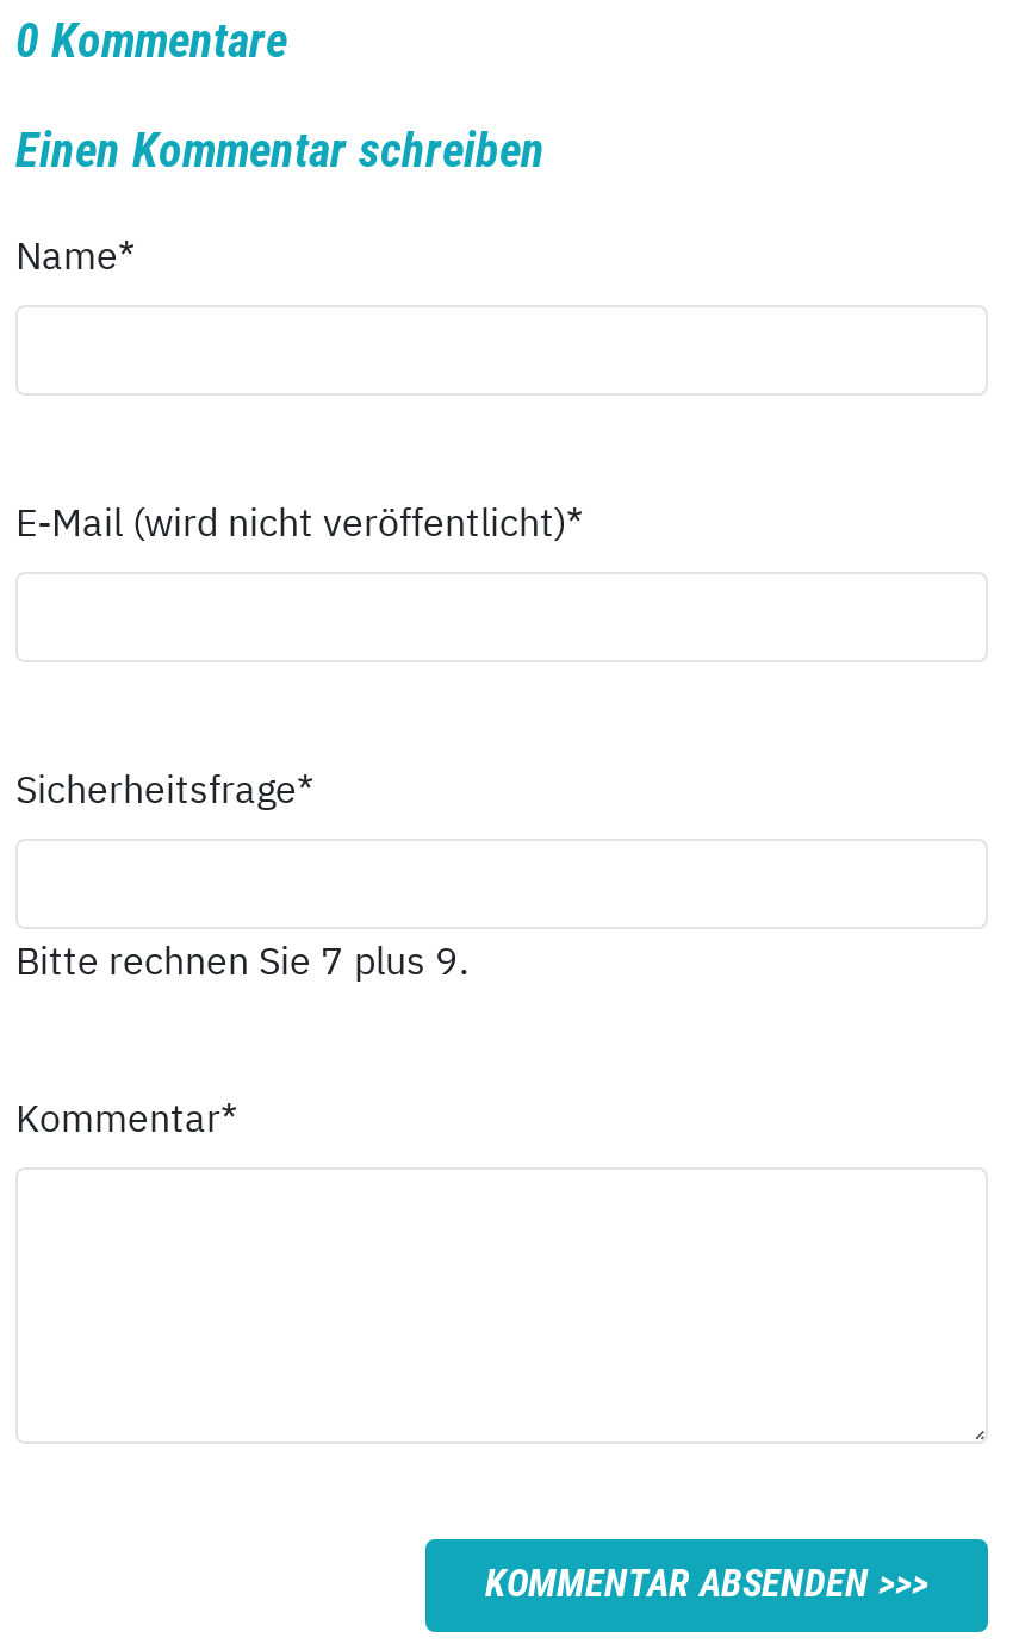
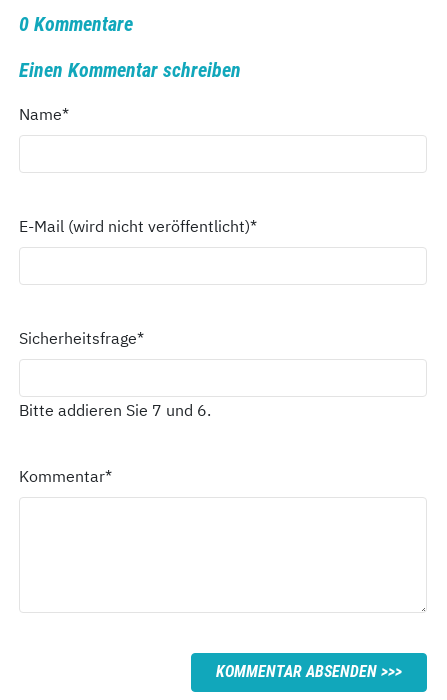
[15,936,468,984] Bitte rechnen Sie 7 plus 9. -> [19,400,211,420] Bitte addieren Sie 7 und 6.

